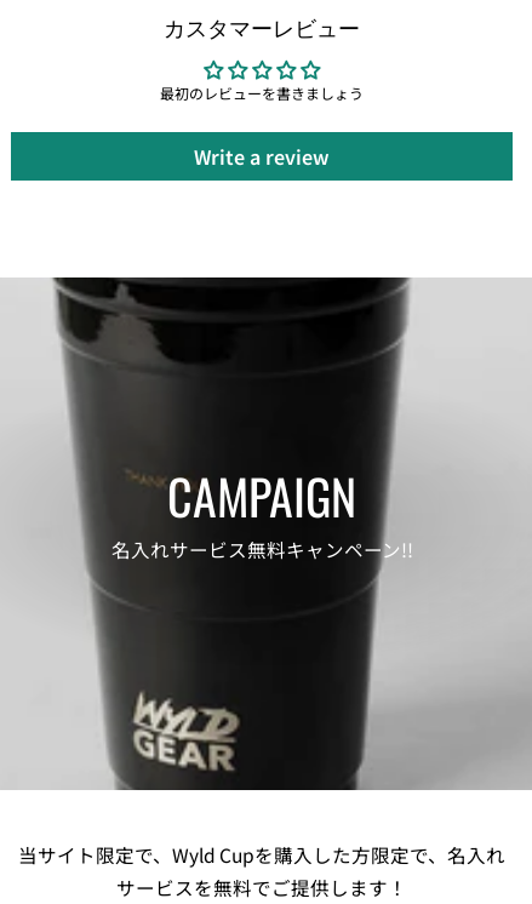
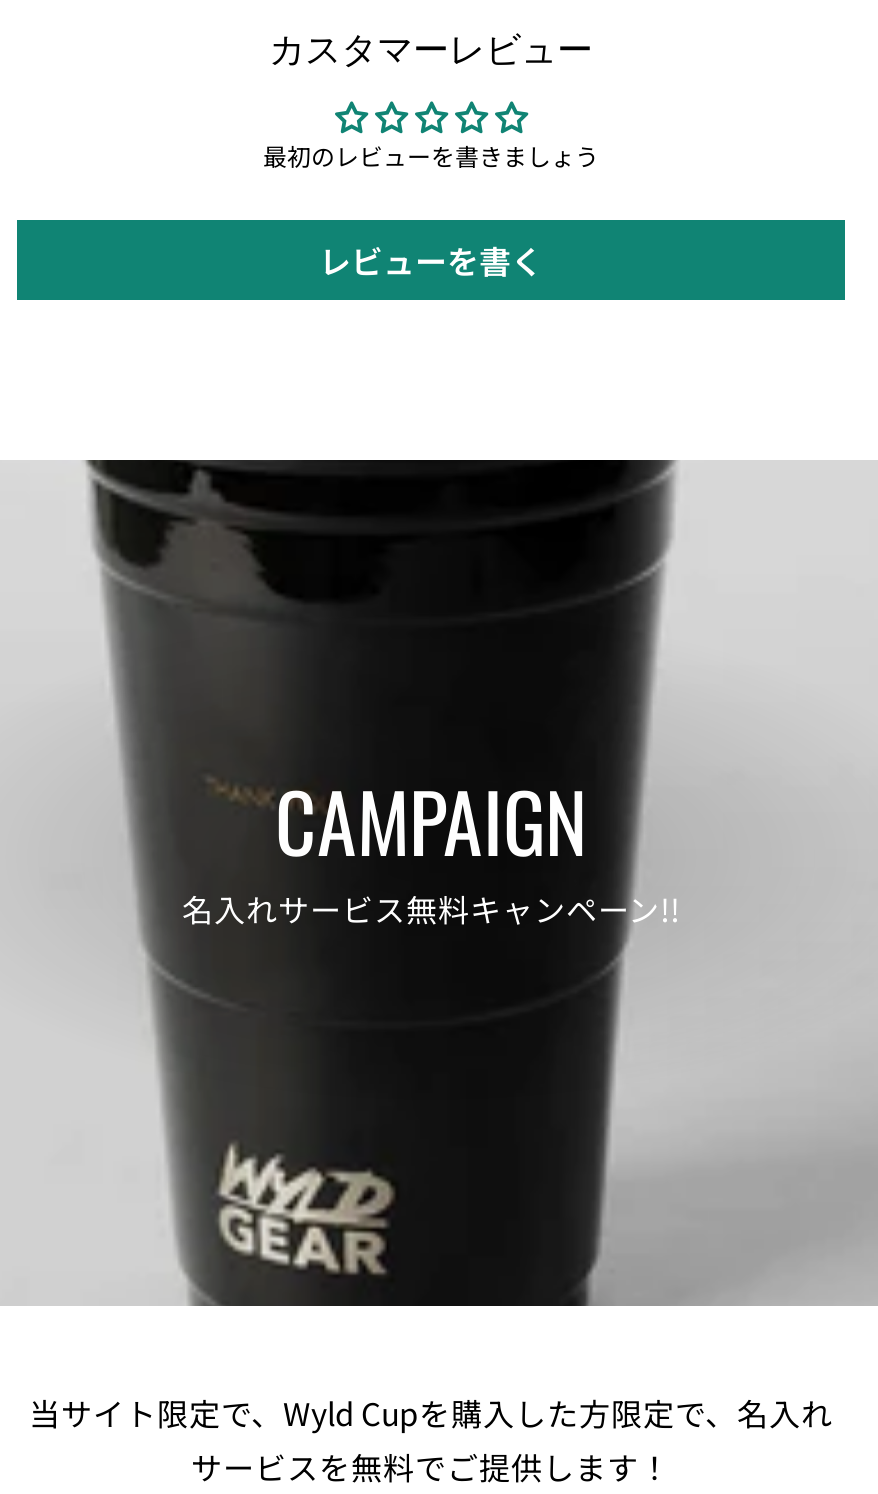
[194,142,330,171] Write a review -> [319,237,543,285] レビューを書く

